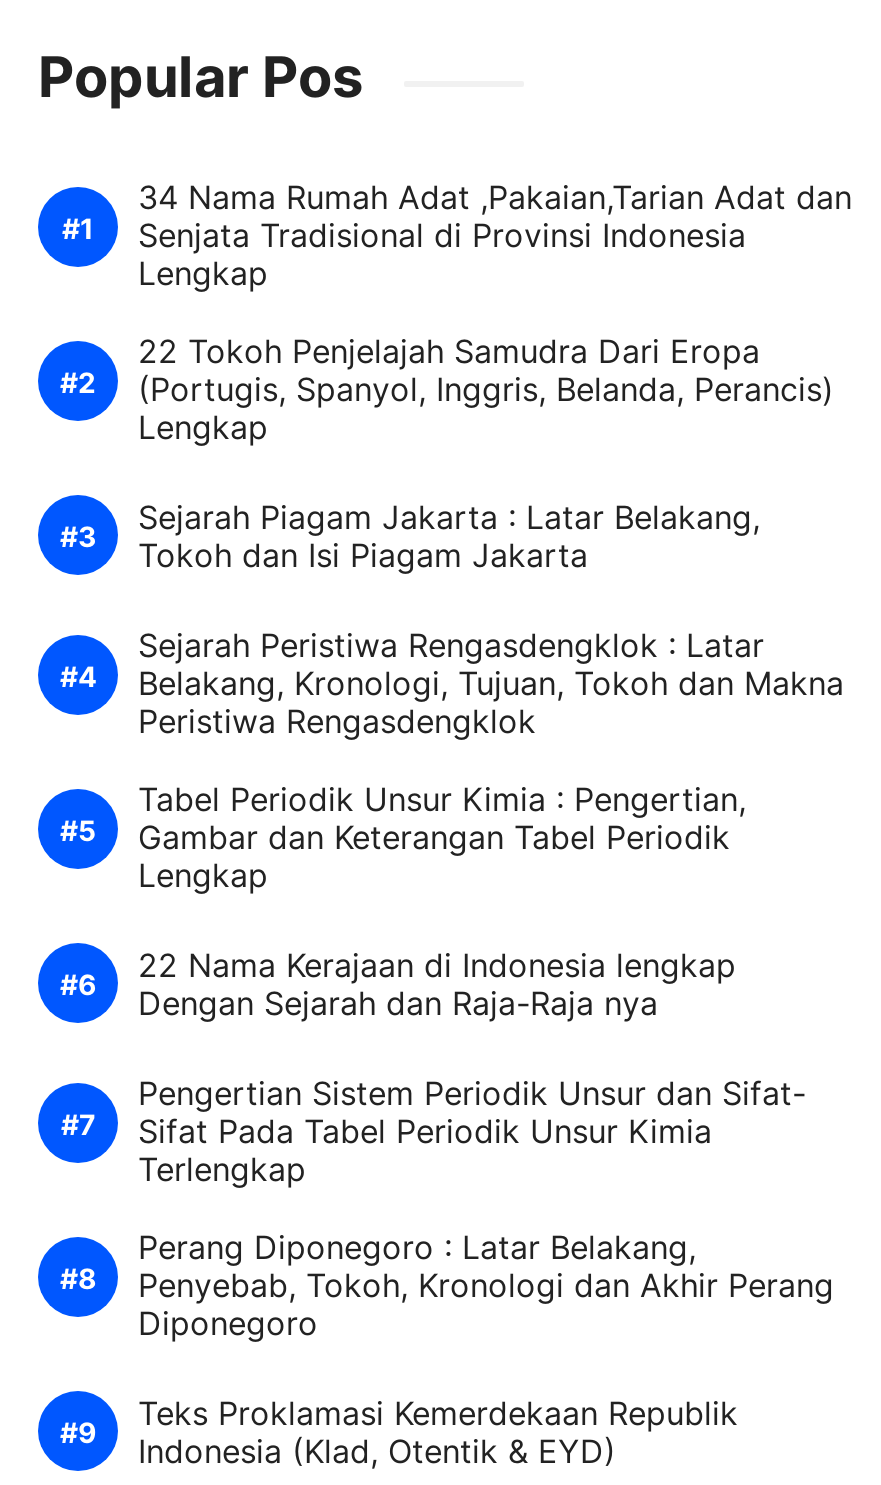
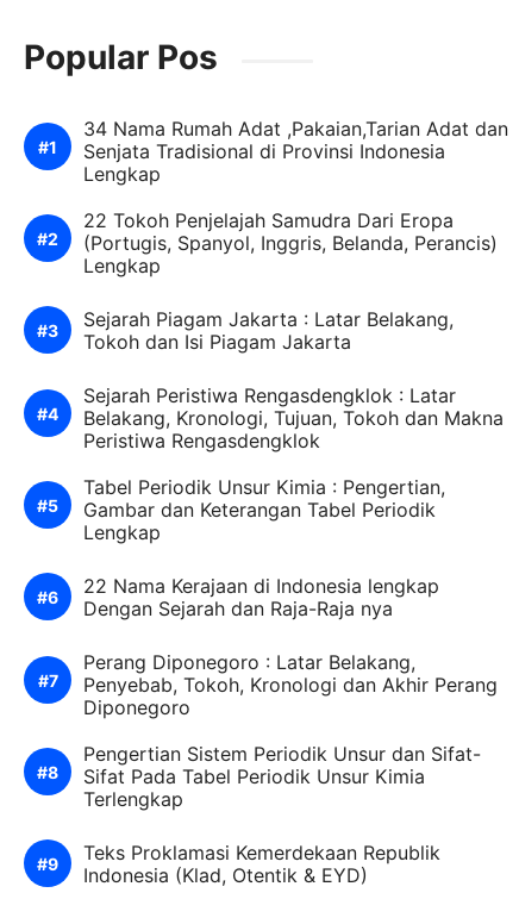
moved [138,1074,806,1190] -> [83,742,481,811]: Pengertian Sistem Periodik Unsur dan Sifat- | Sifat Pada Tabel Periodik Unsur Kimia | Terlengkap
moved [138,1228,834,1344] -> [83,651,498,720]: Perang Diponegoro : Latar Belakang, | Penyebab, Tokoh, Kronologi dan Akhir Perang | Diponegoro

